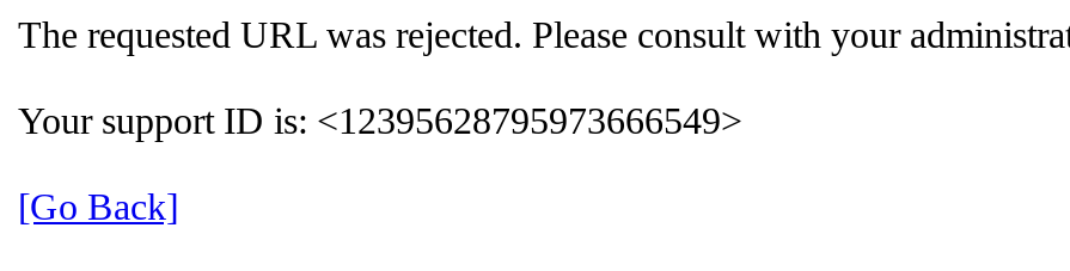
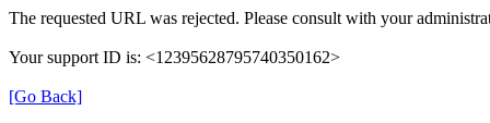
[18,100,742,141] Your support ID is: <12395628795973666549> -> [9,48,340,66] Your support ID is: <12395628795740350162>

